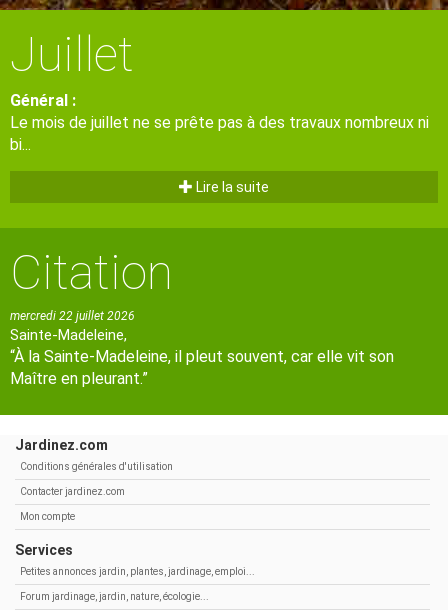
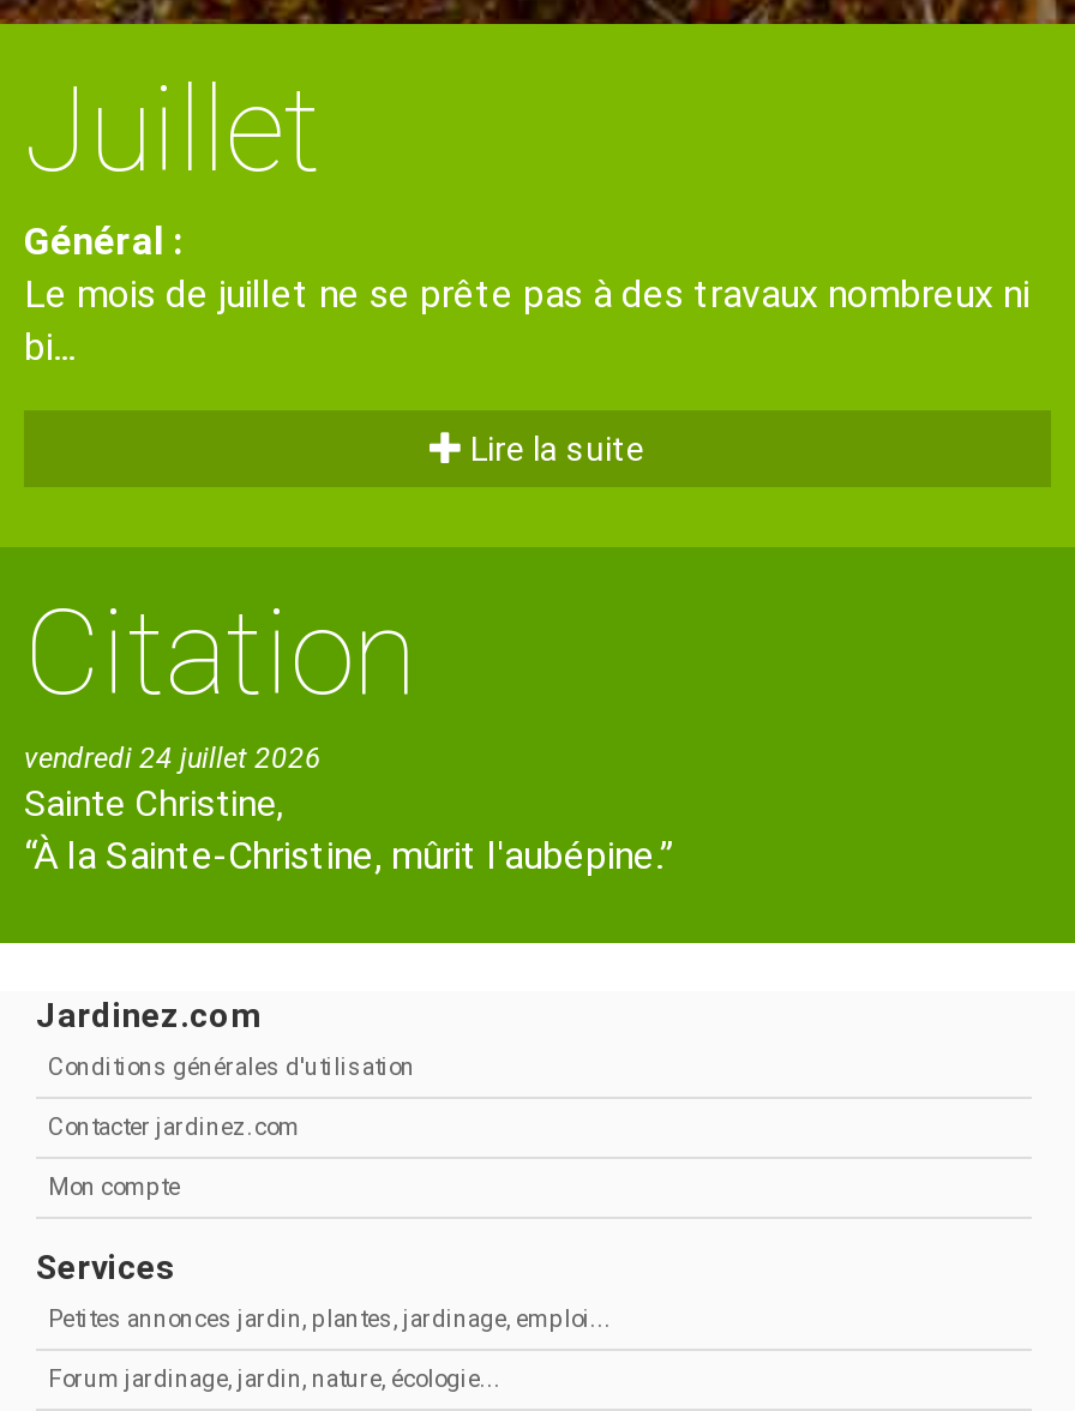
[10,309,394,388] mercredi 22 juillet 2026 | Sainte-Madeleine, | “À la Sainte-Madeleine, il pleut souvent, car elle vit son | Maître en pleurant.” -> [24,743,674,879] vendredi 24 juillet 2026 | Sainte Christine, | “À la Sainte-Christine, mûrit l'aubépine.”

